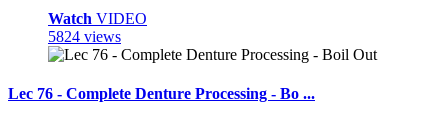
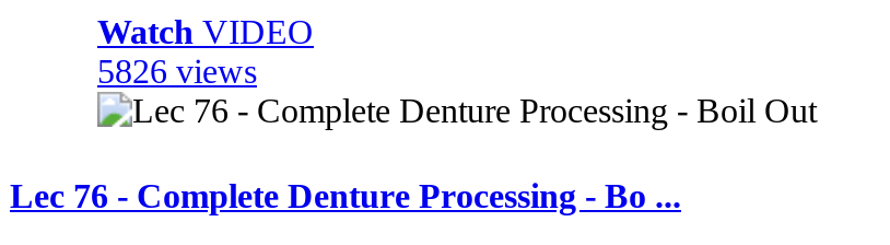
[48,28,121,45] 5824 views -> [97,52,257,89] 5826 views

